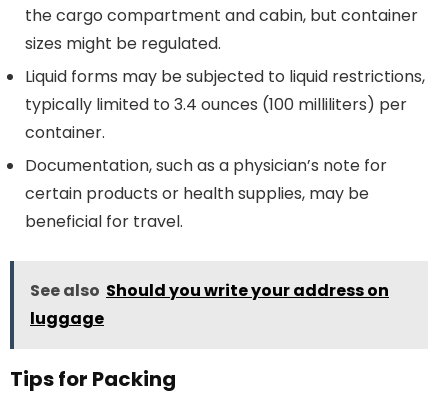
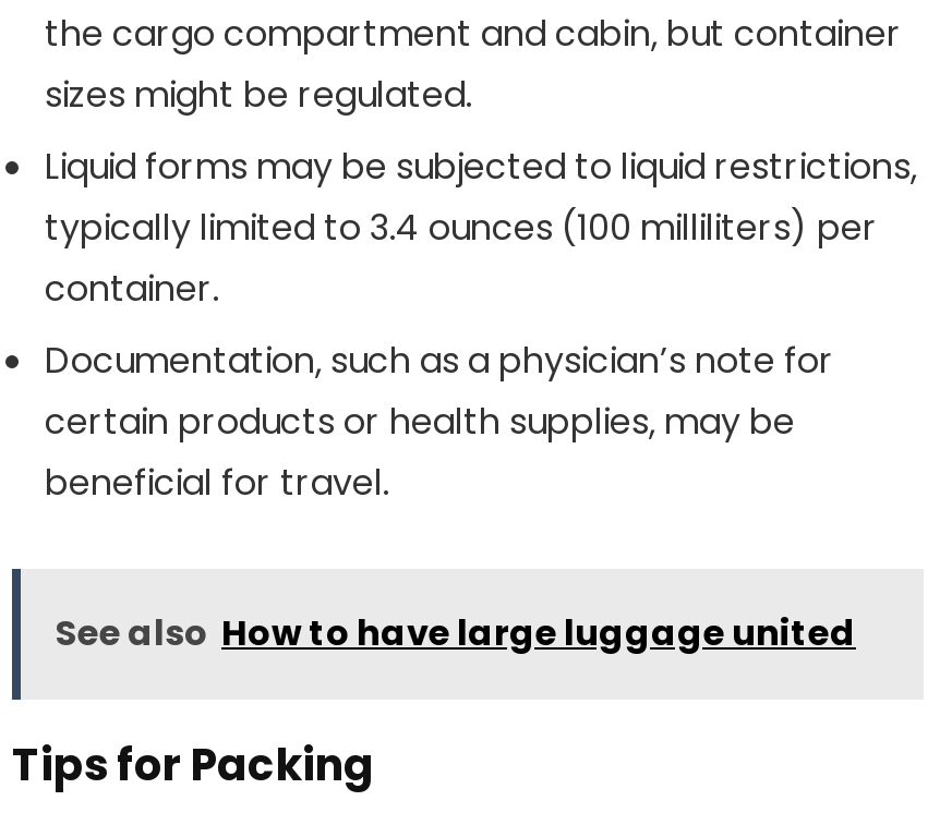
[30,279,389,330] See also Should you write your address on | luggage -> [56,608,856,658] See also How to have large luggage united

